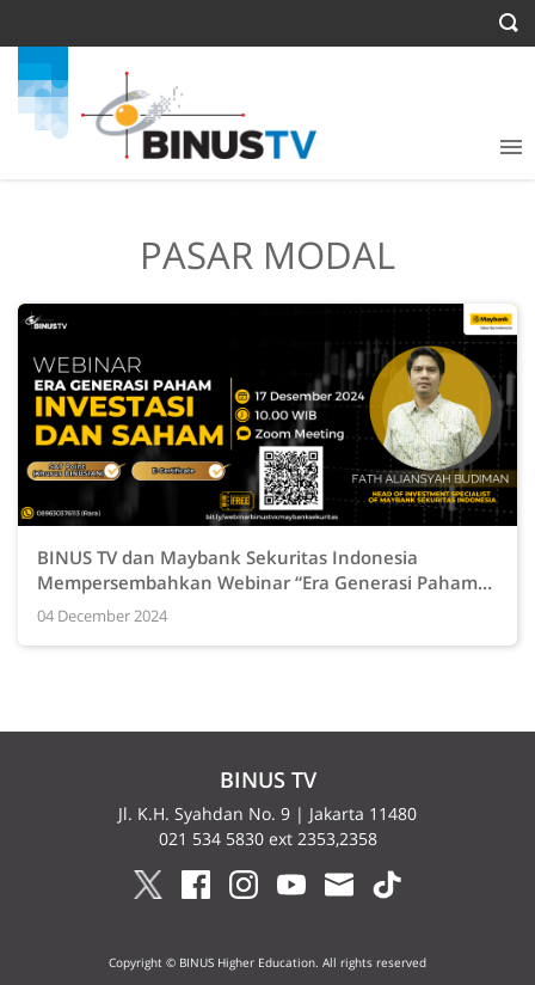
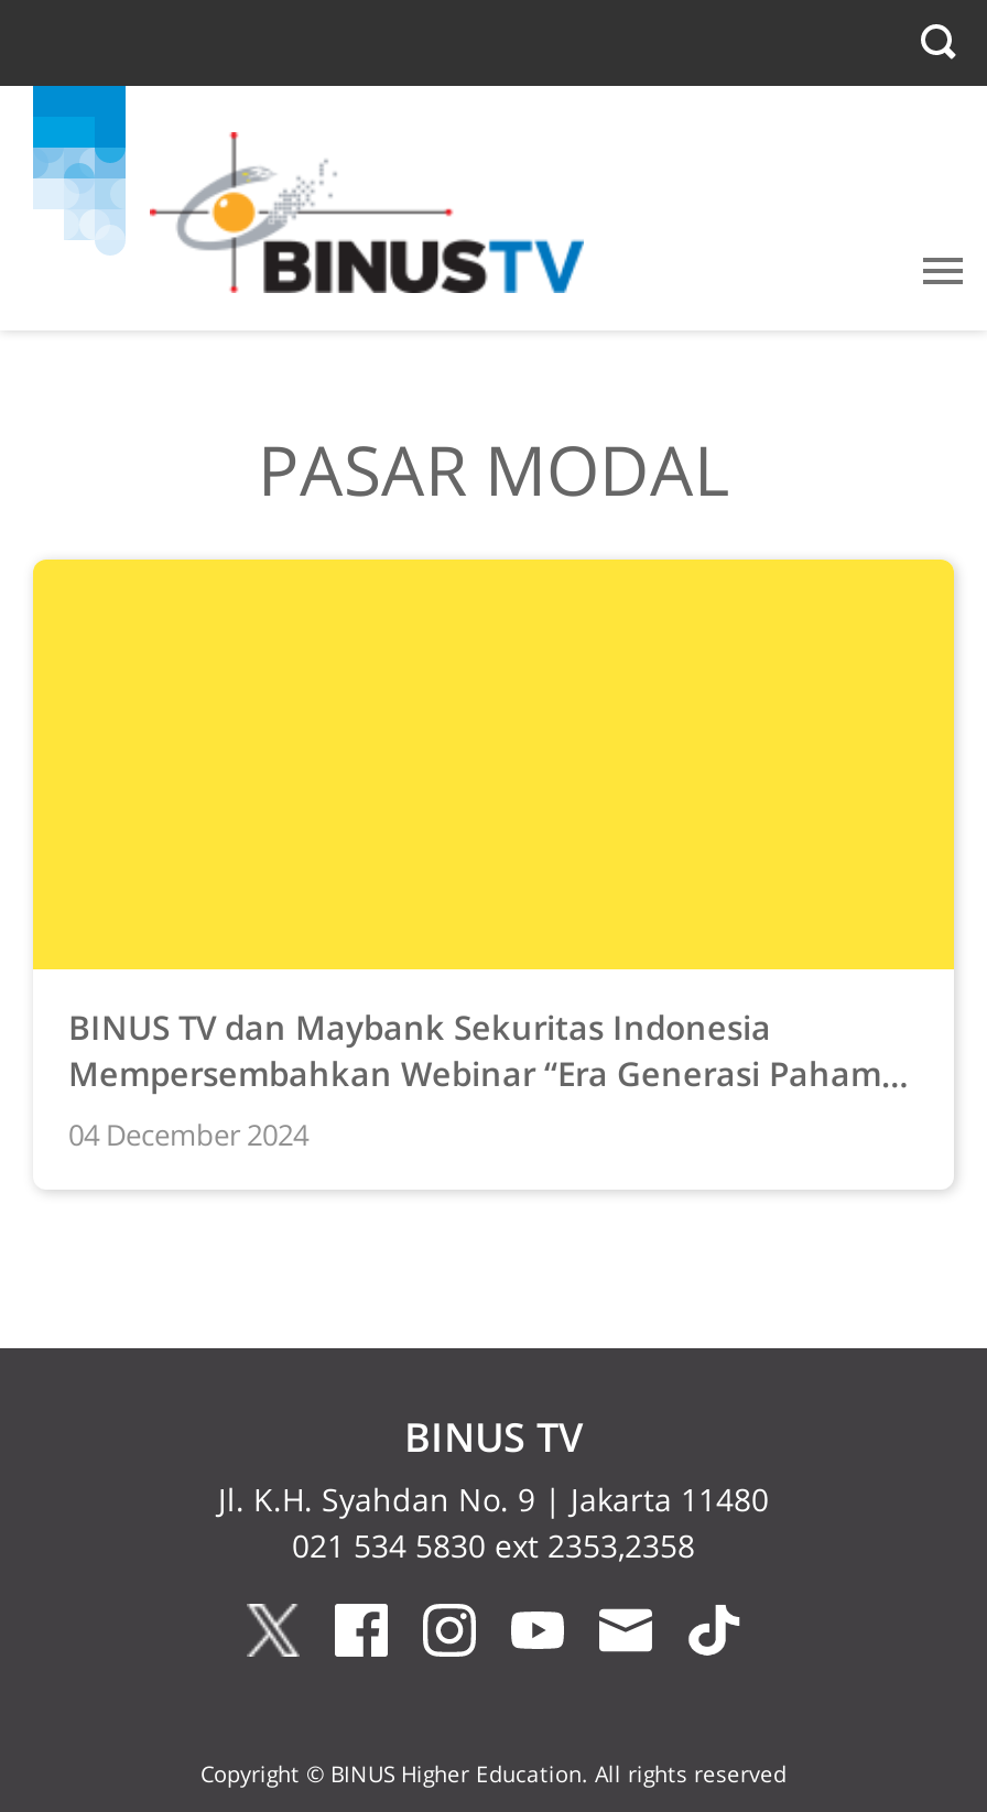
[17,302,518,527] [image] -> none

